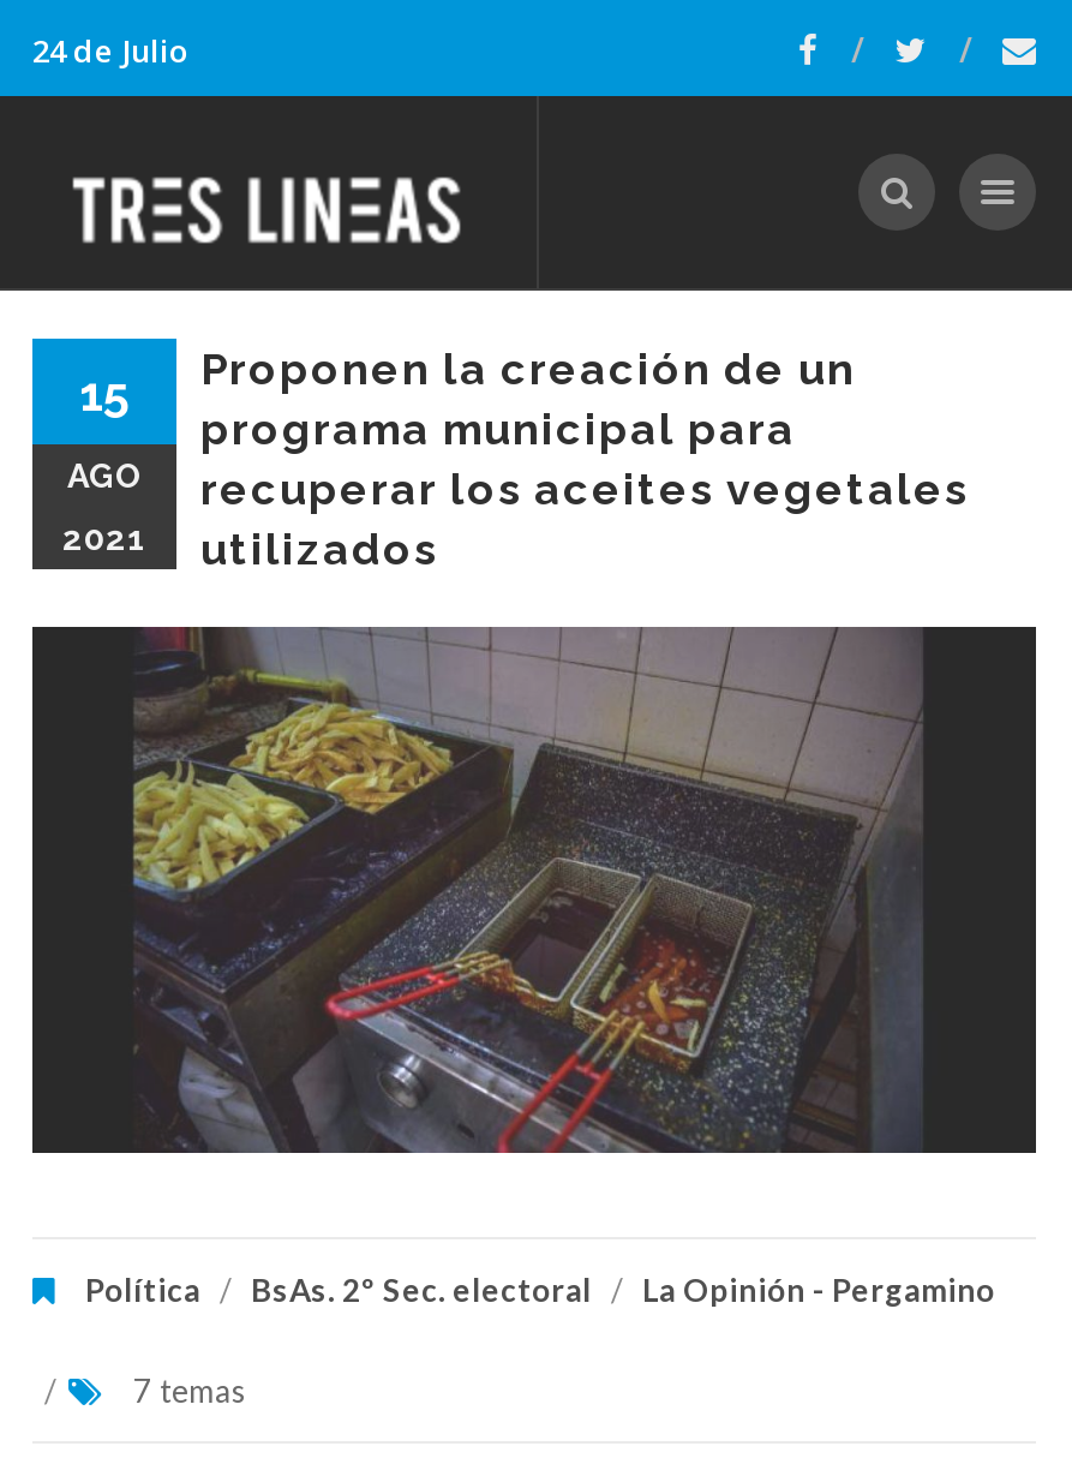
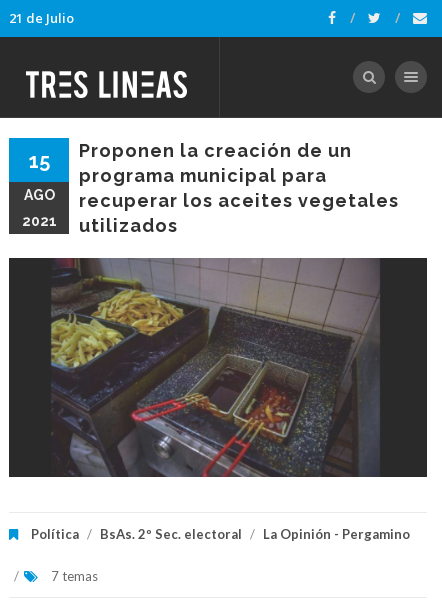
[32,29,188,72] 24 de Julio -> [9,9,74,27] 21 de Julio

